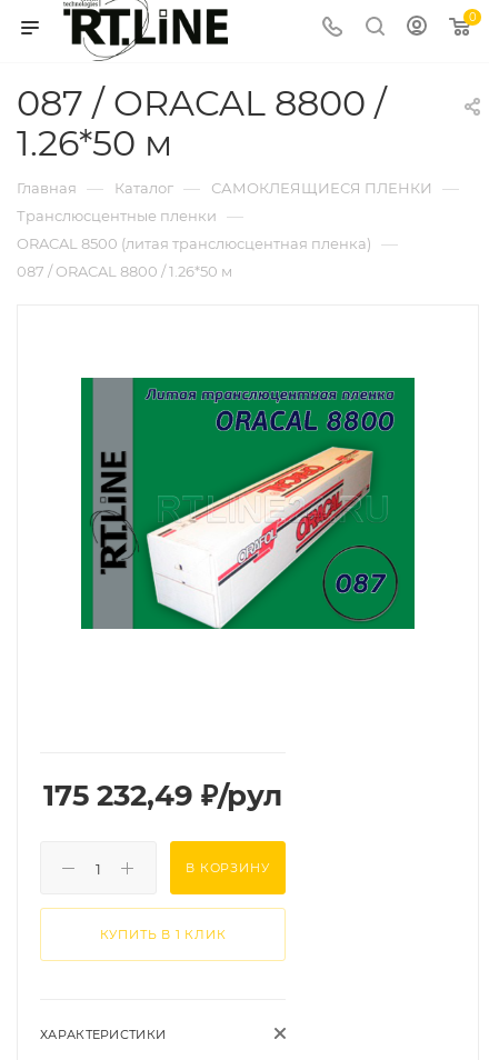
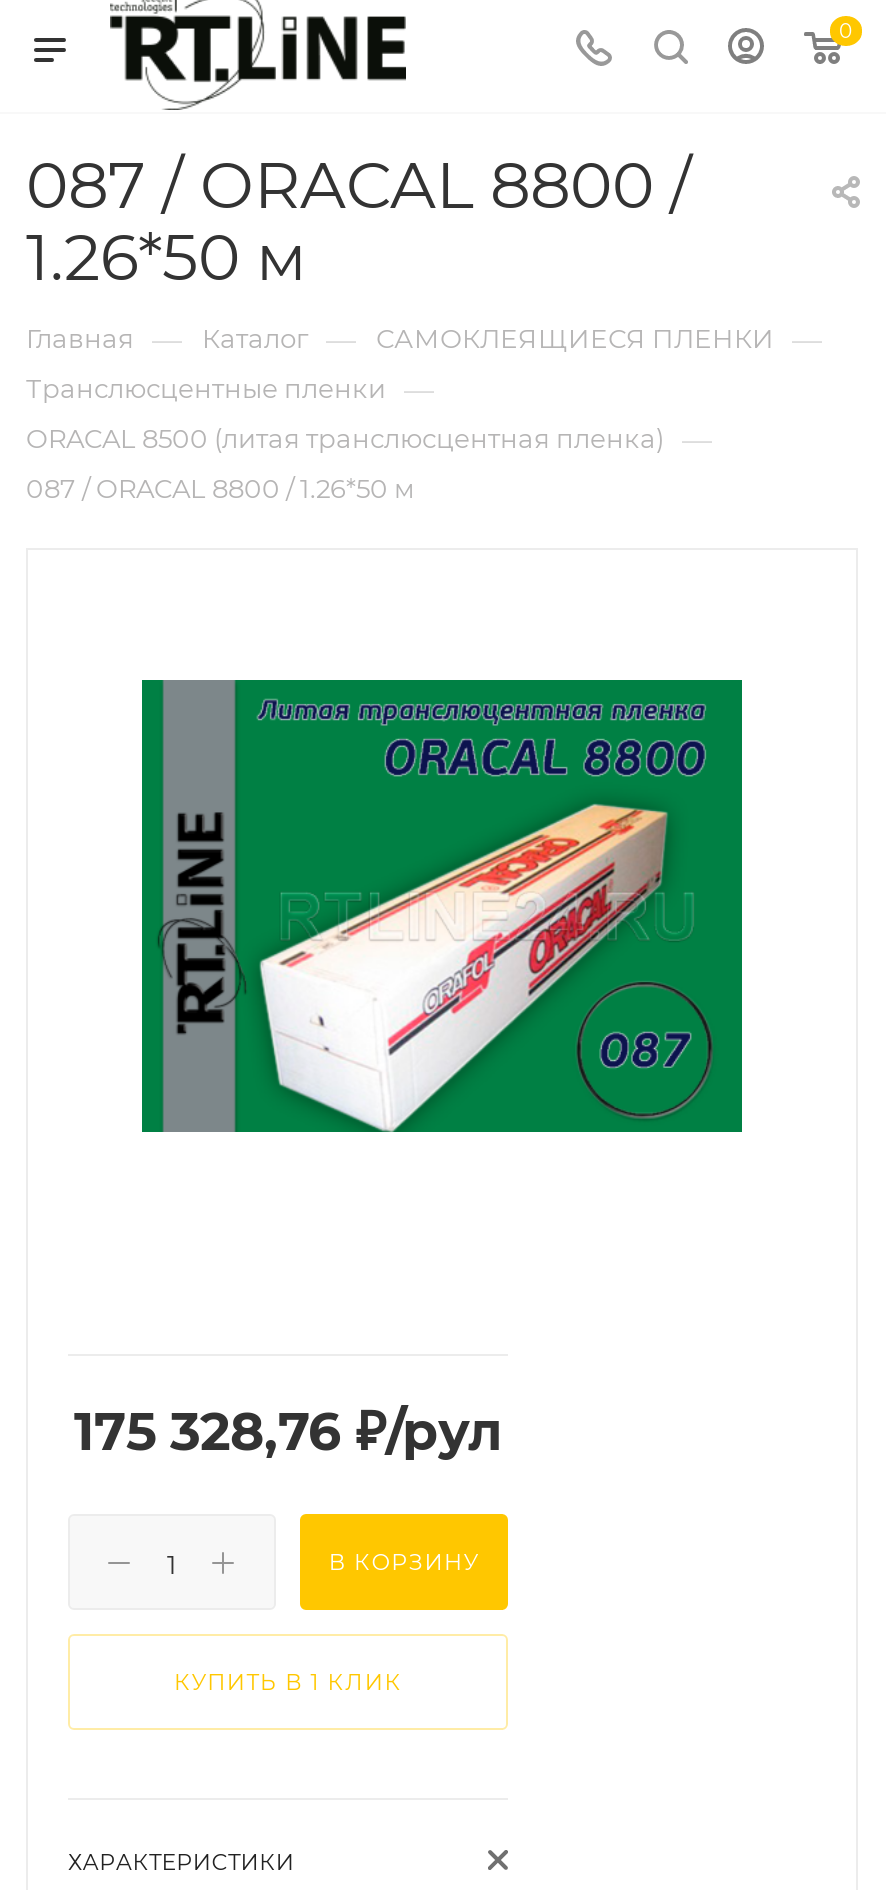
[43,778,282,813] 175 232,49 ₽/рул -> [74,1400,502,1464] 175 328,76 ₽/рул

